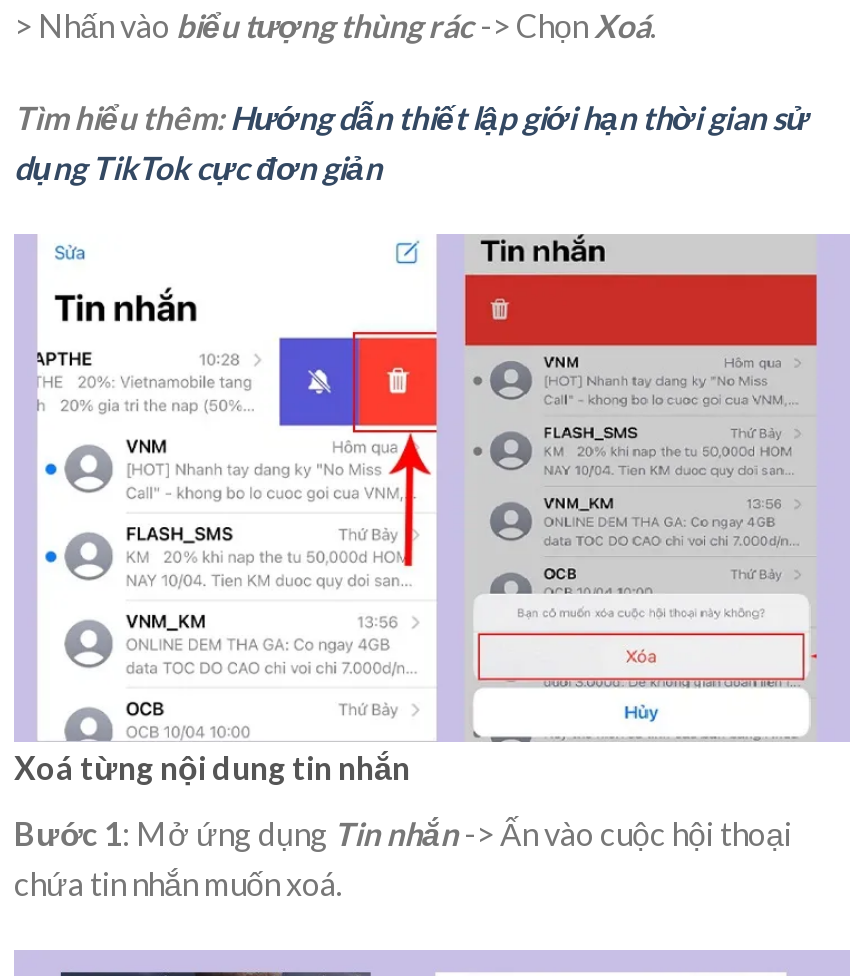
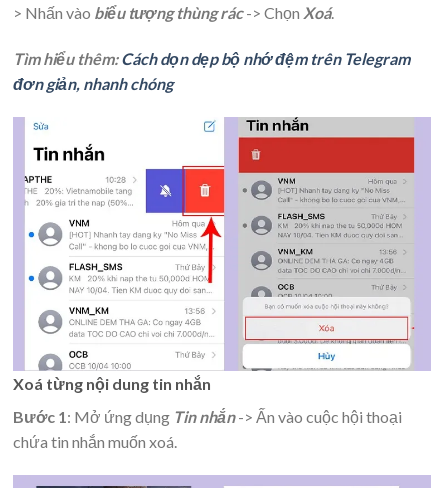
[14,98,808,186] Tìm hiểu thêm: Hướng dẫn thiết lập giới hạn thời gian sử | dụng TikTok cực đơn giản -> [13,49,410,93] Tìm hiểu thêm: Cách dọn dẹp bộ nhớ đệm trên Telegram | đơn giản, nhanh chóng

